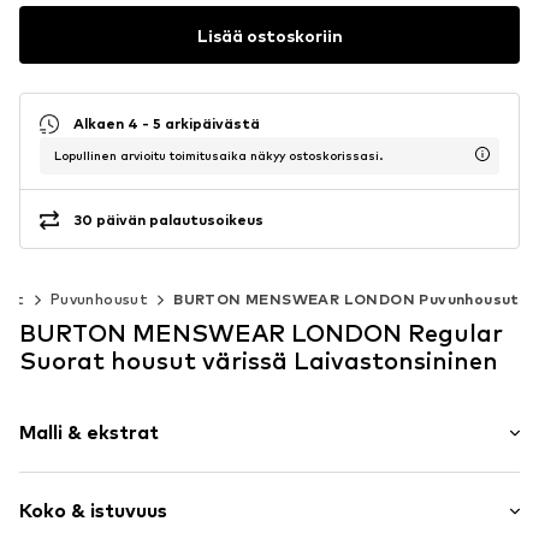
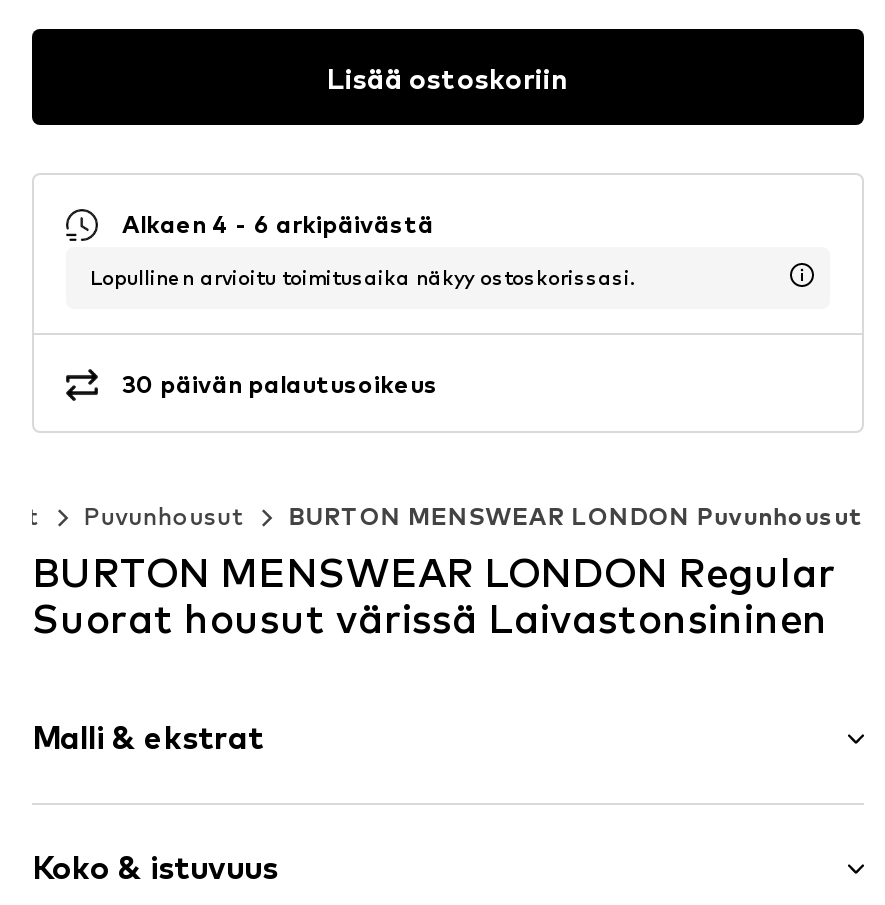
[73,114,260,132] Alkaen 4 - 5 arkipäivästä -> [122,209,434,239] Alkaen 4 - 6 arkipäivästä

